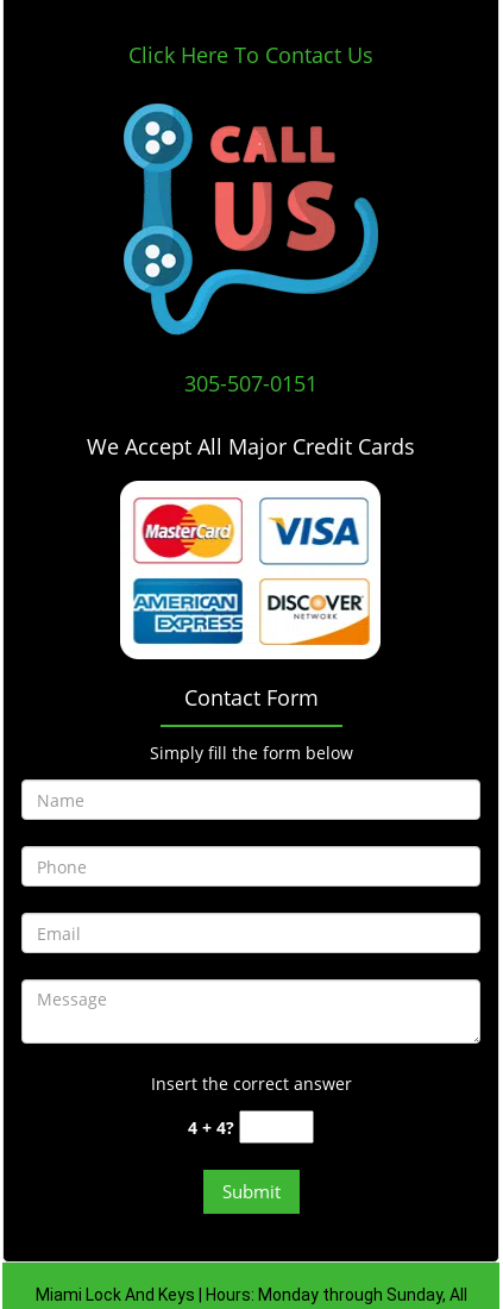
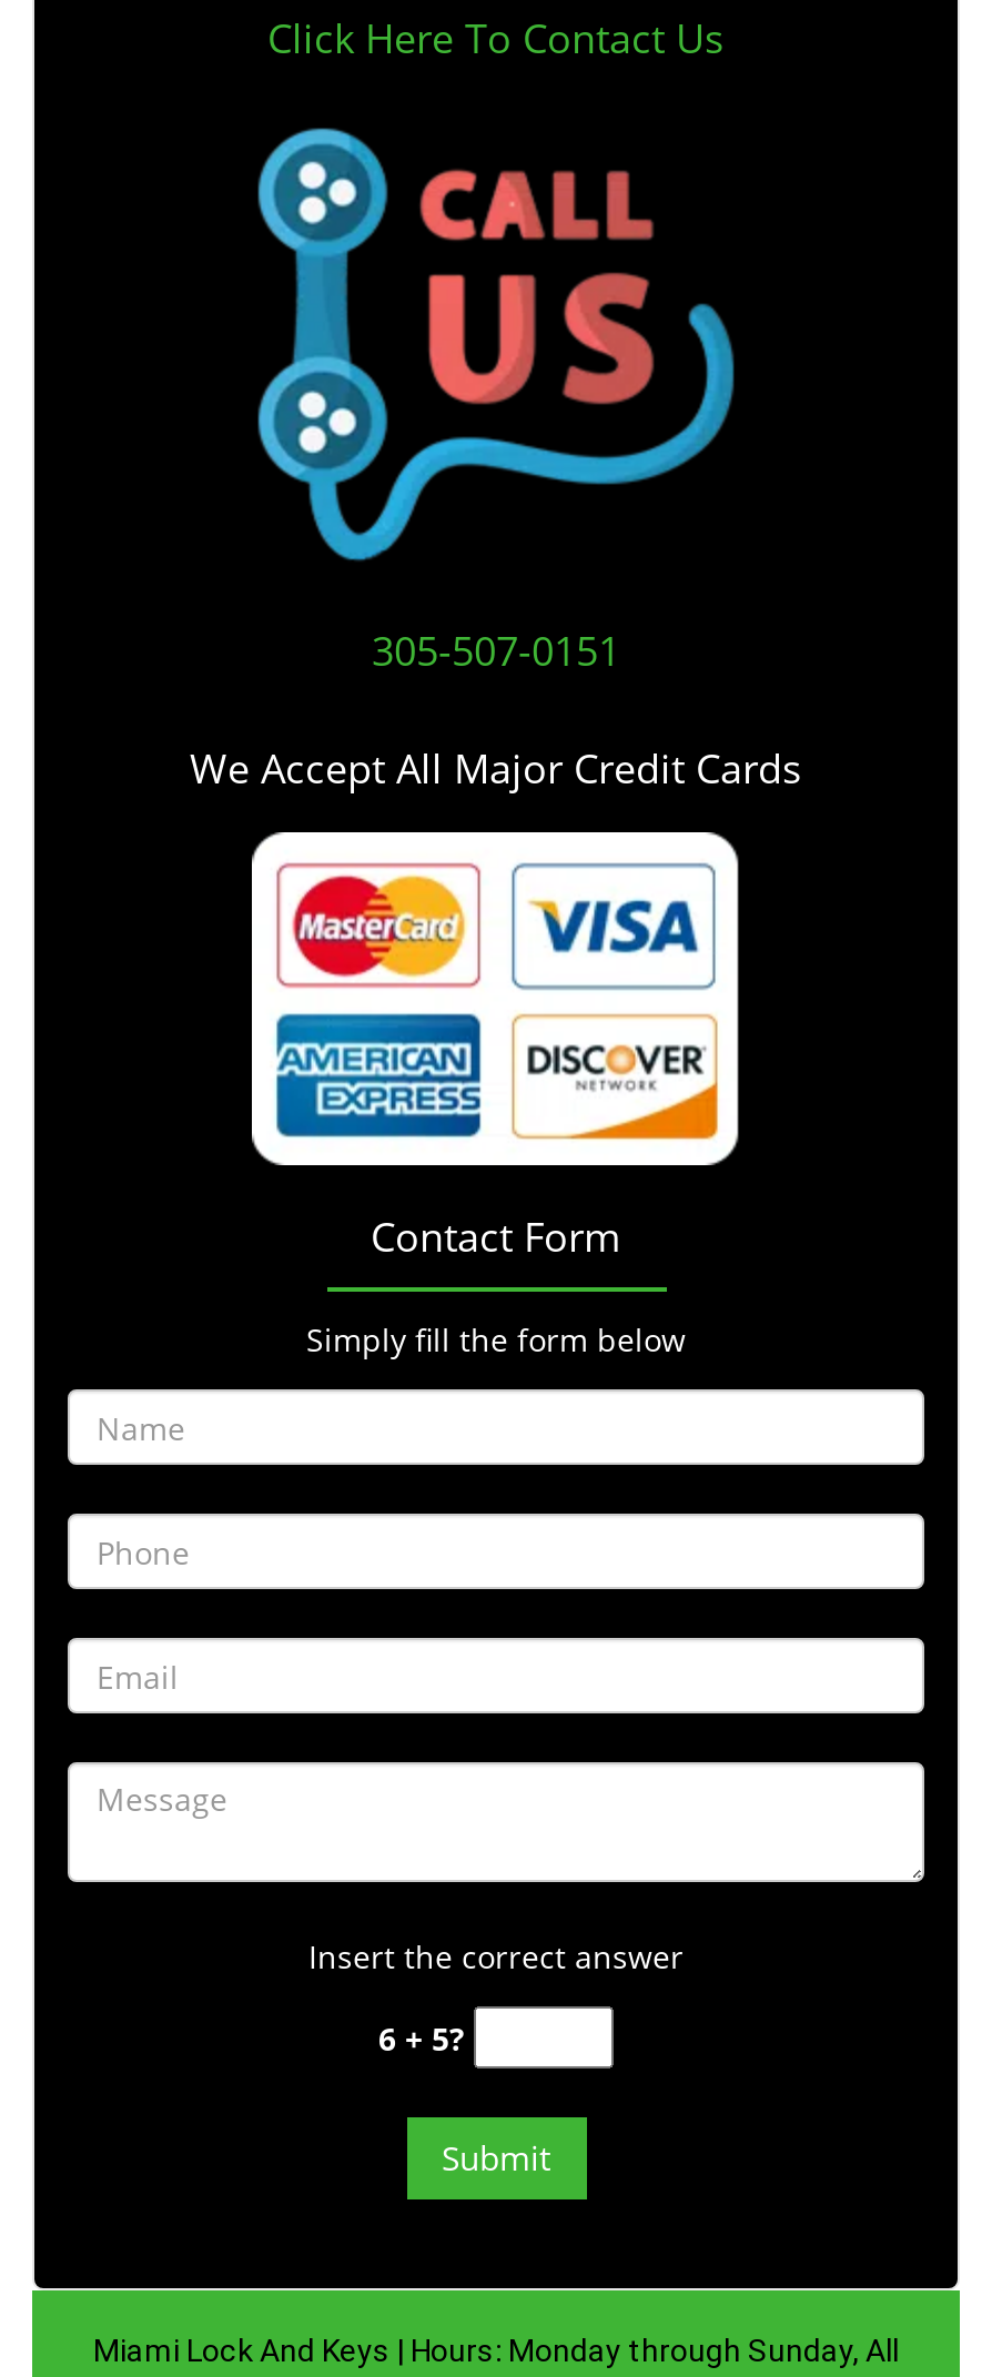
[188,1116,234,1139] 4 + 4? -> [378,2017,465,2060] 6 + 5?

